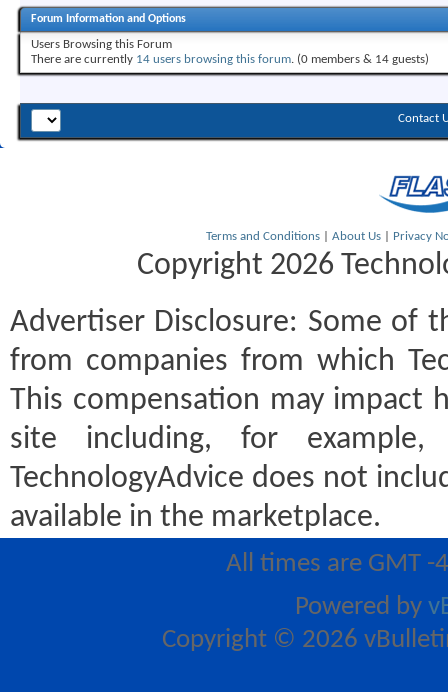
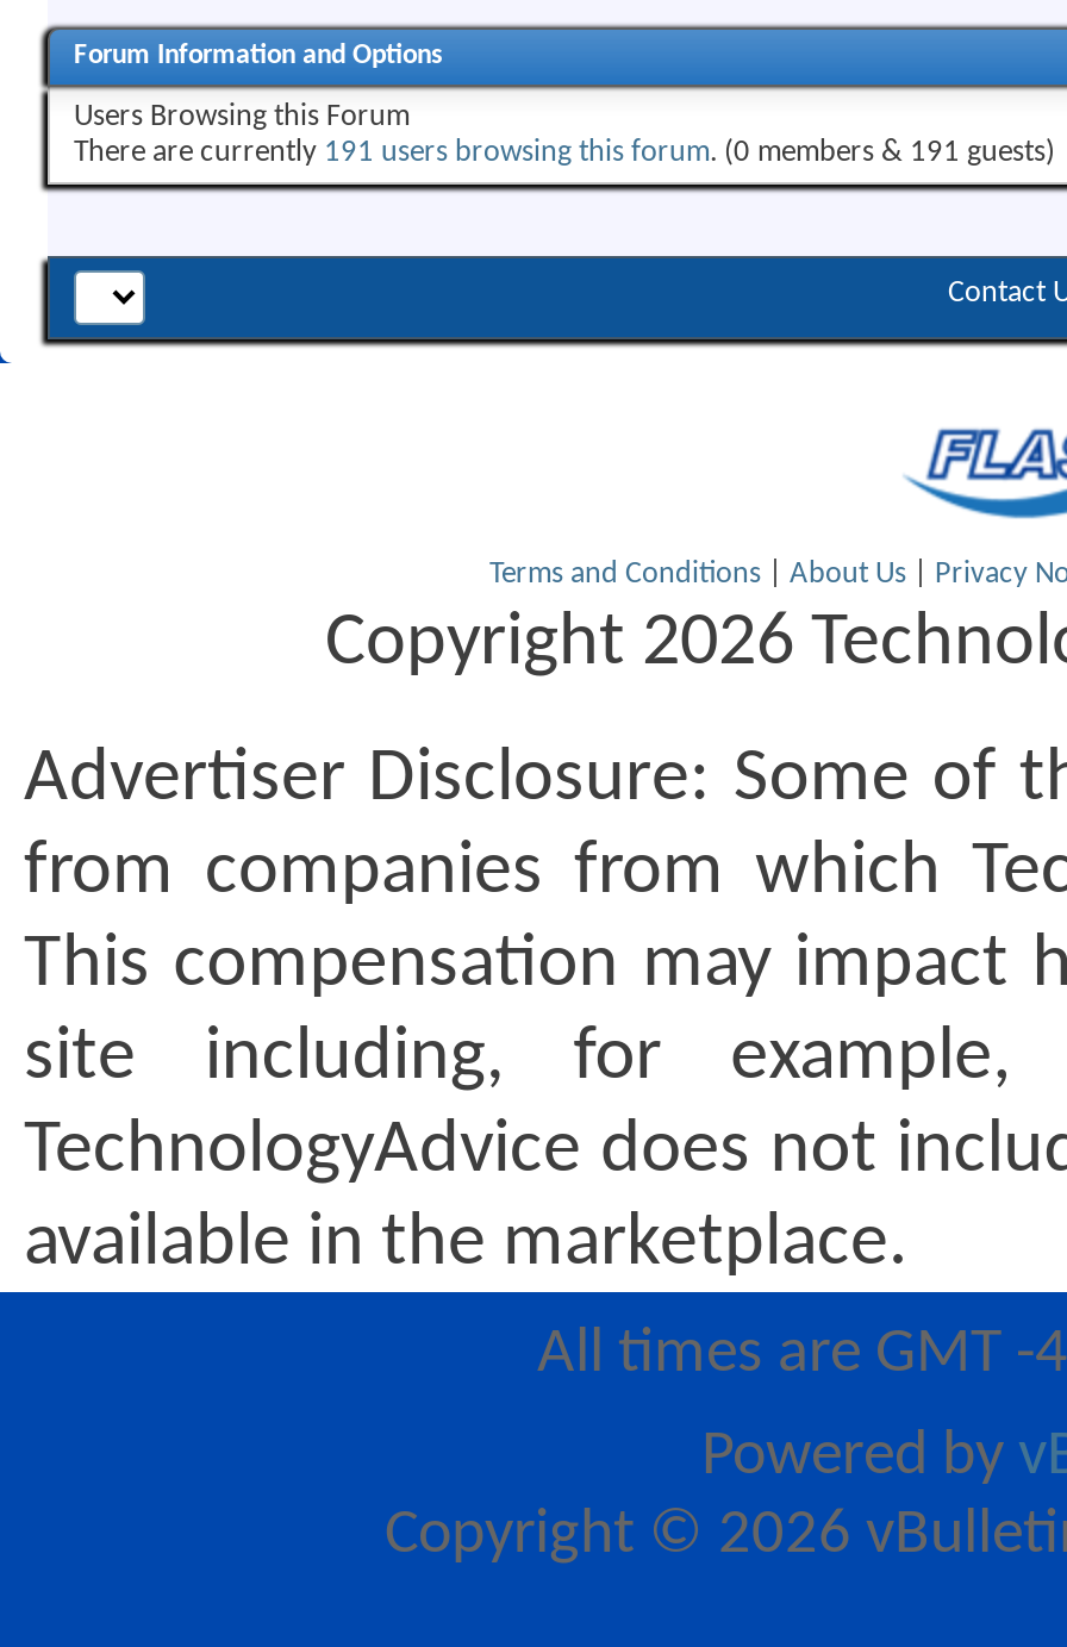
[31,53,429,66] There are currently 14 users browsing this forum. (0 members & 14 guests) -> [74,137,1055,168] There are currently 191 users browsing this forum. (0 members & 191 guests)

